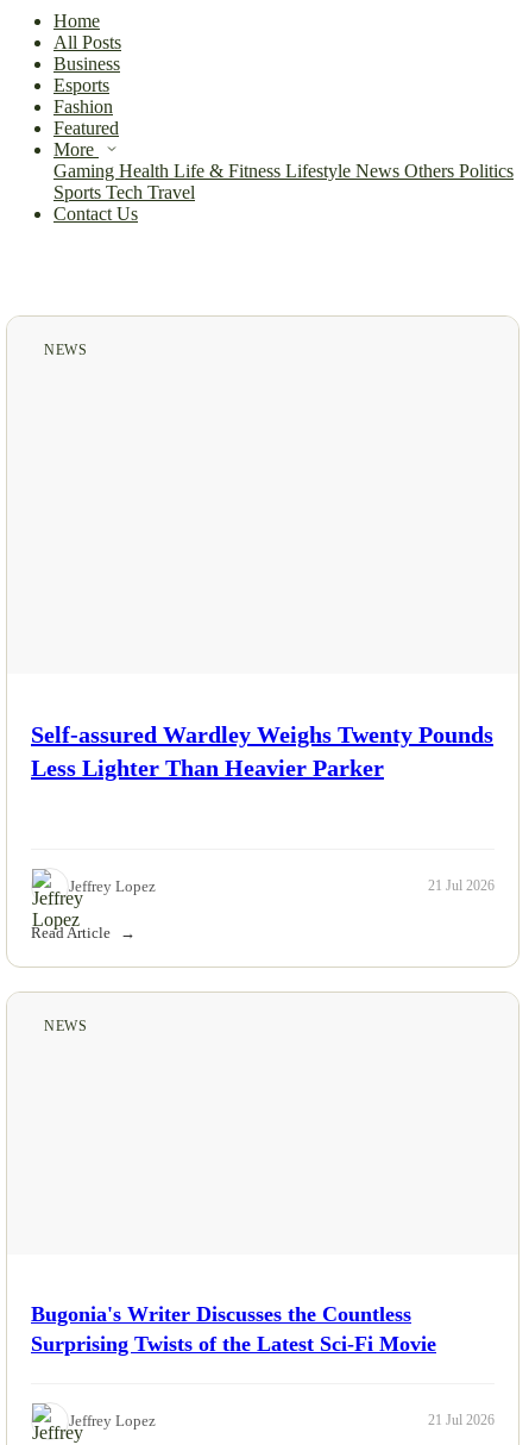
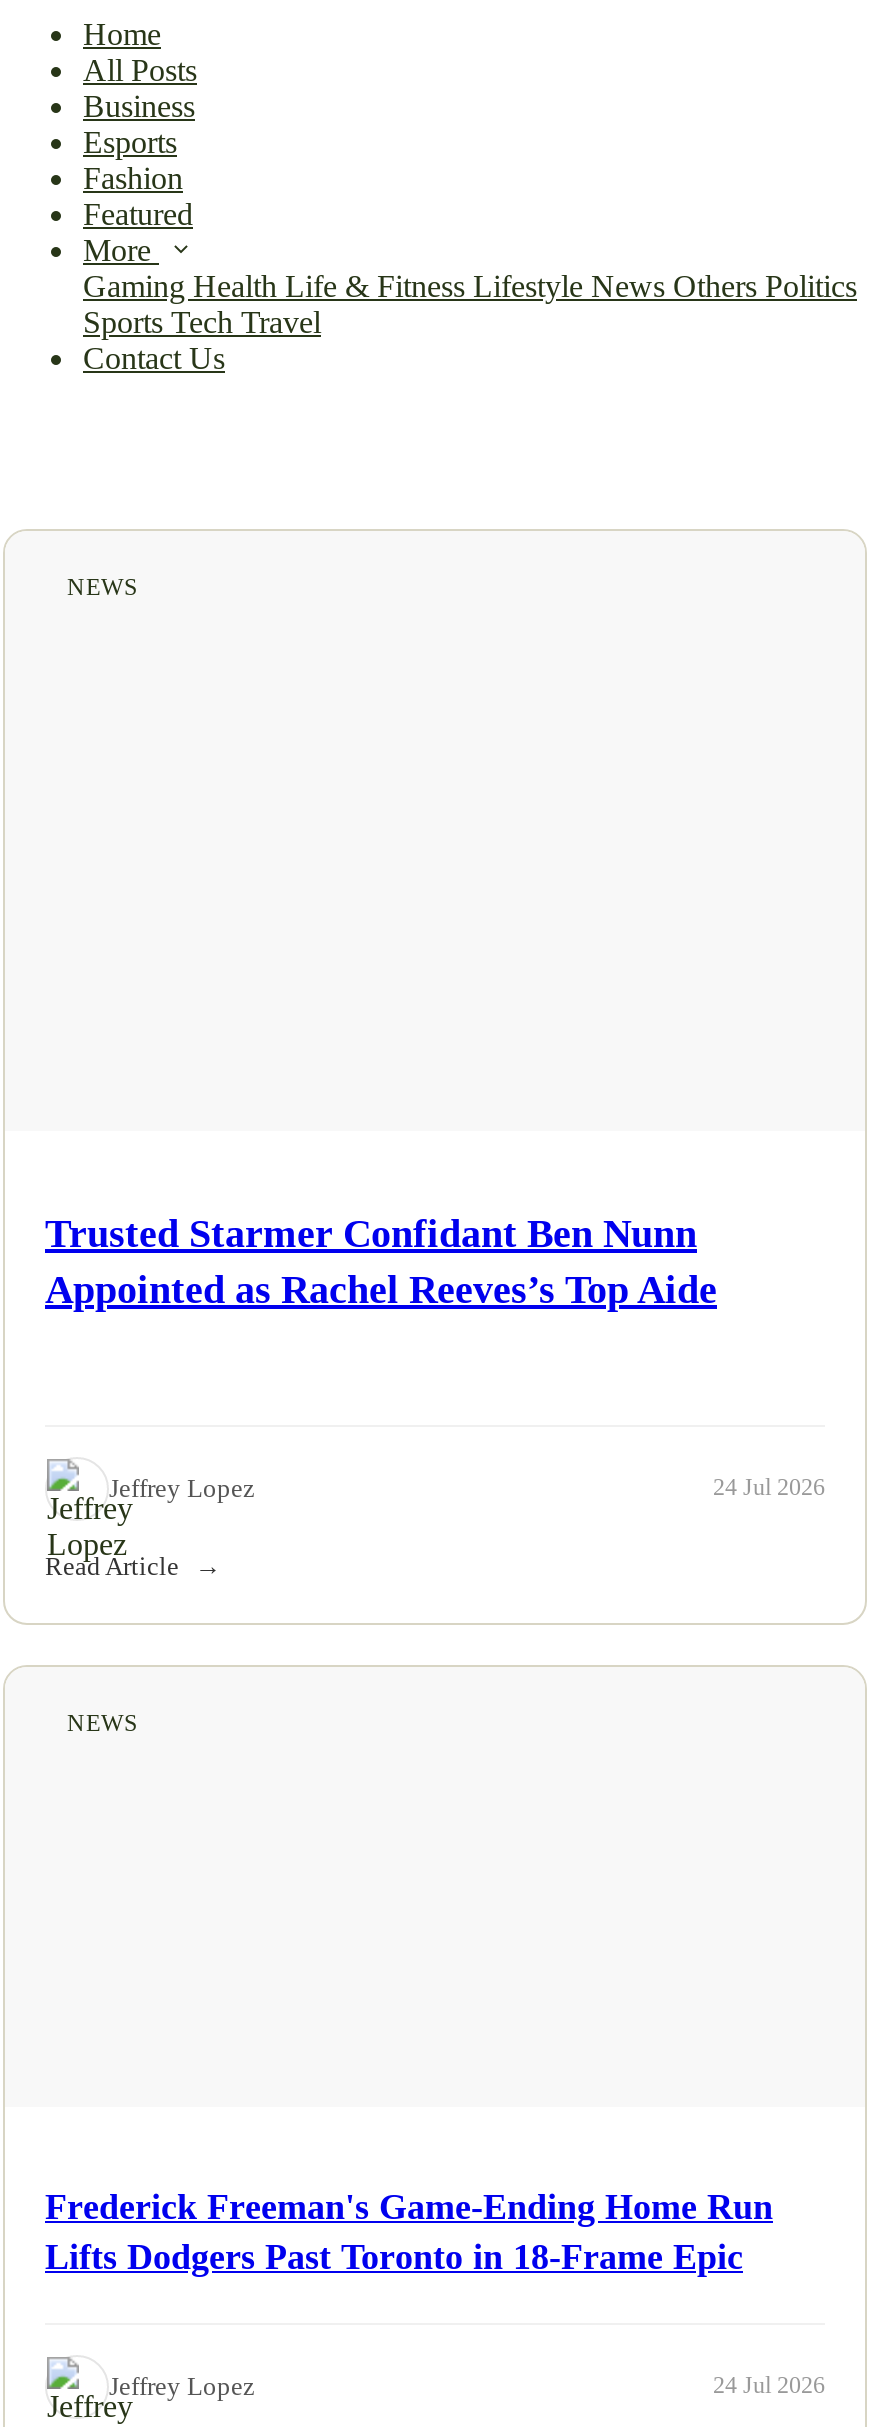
[31,721,493,780] Self-assured Wardley Weighs Twenty Pounds | Less Lighter Than Heavier Parker -> [45,1210,717,1310] Trusted Starmer Confidant Ben Nunn | Appointed as Rachel Reeves’s Top Aide
[428,877,495,894] 21 Jul 2026 -> [713,1473,825,1501] 24 Jul 2026
[31,1302,436,1355] Bugonia's Writer Discusses the Countless | Surprising Twists of the Latest Sci-Fi Movie -> [45,2186,773,2276] Frederick Freeman's Game-Ending Home Run | Lifts Dodgers Past Toronto in 18-Frame Epic
[428,1412,495,1428] 21 Jul 2026 -> [713,2371,825,2399] 24 Jul 2026

